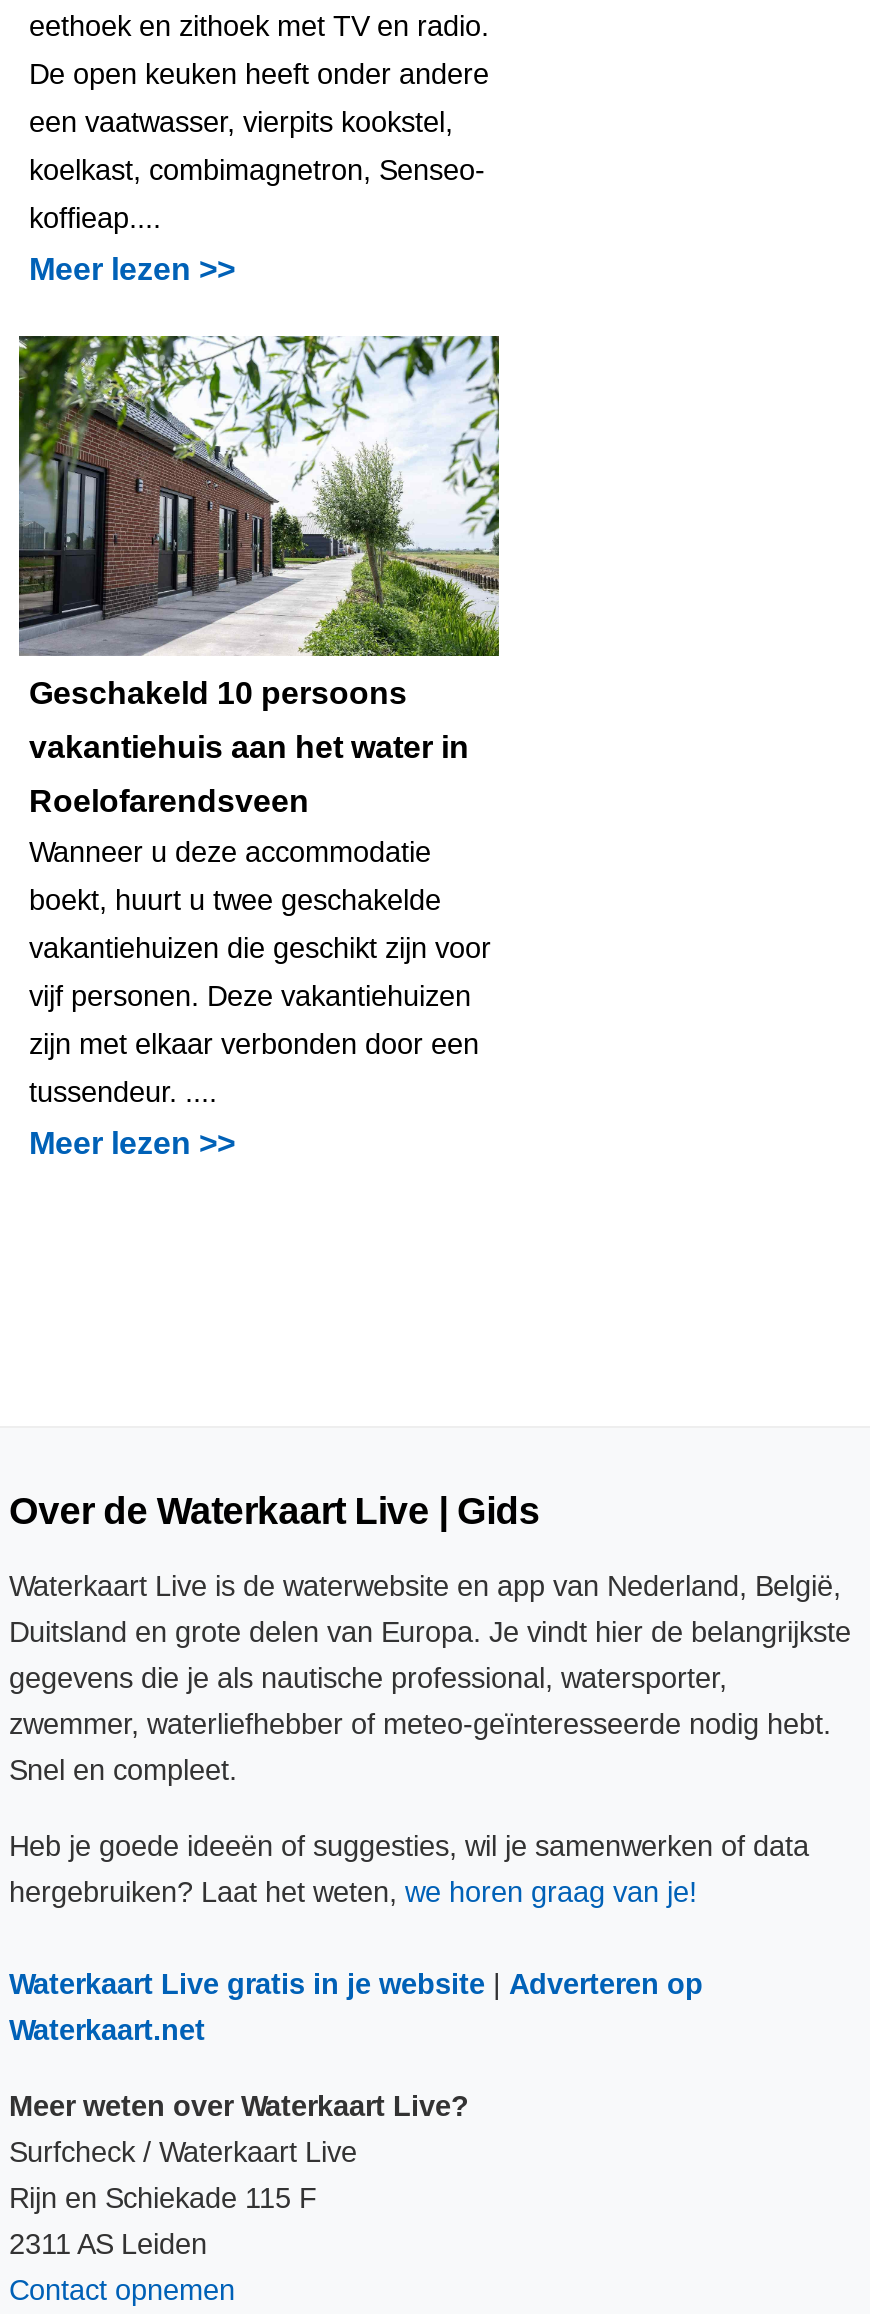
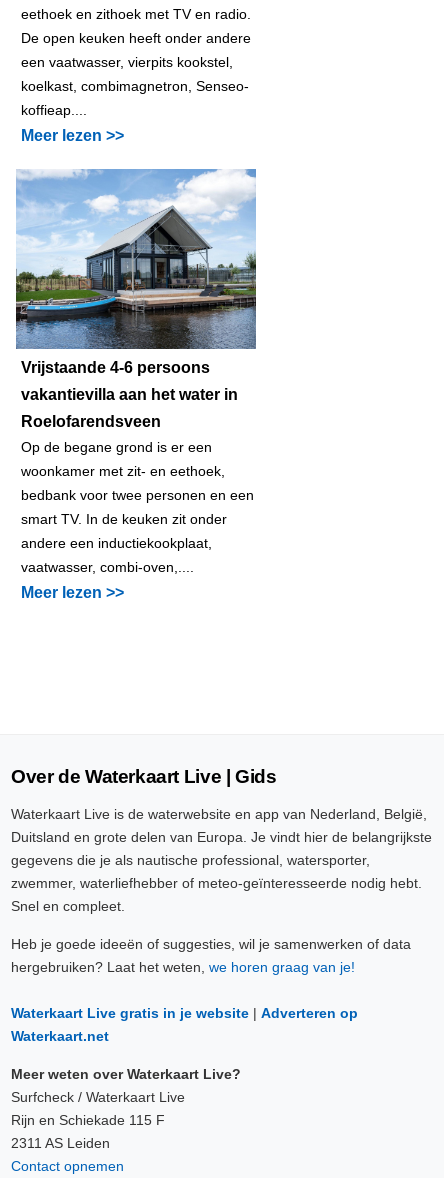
[17,334,501,709] [image] | Geschakeld 10 persoons -> [16,168,257,376] [image] | Vrijstaande 4-6 persoons
[29,729,469,763] vakantiehuis aan het water in -> [21,386,238,403] vakantievilla aan het water in
[29,835,431,867] Wanneer u deze accommodatie -> [21,439,212,455] Op de begane grond is er een
[29,883,441,915] boekt, huurt u twee geschakelde -> [21,463,225,479] woonkamer met zit- en eethoek,
[29,931,491,963] vakantiehuizen die geschikt zijn voor -> [21,487,254,503] bedbank voor twee personen en een
[29,979,471,1011] vijf personen. Deze vakantiehuizen -> [21,511,227,527] smart TV. In de keuken zit onder
[29,1027,479,1059] zijn met elkaar verbonden door een -> [21,535,212,551] andere een inductiekookplaat,
[29,1075,217,1107] tussendeur. .... -> [21,559,194,575] vaatwasser, combi-oven,....

